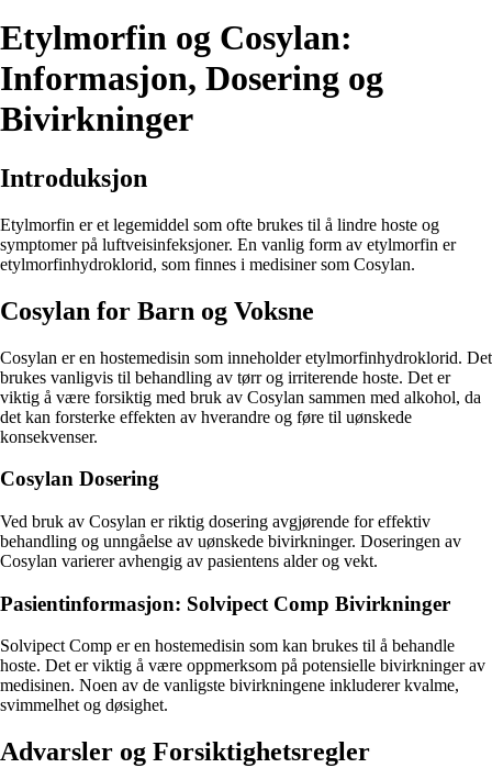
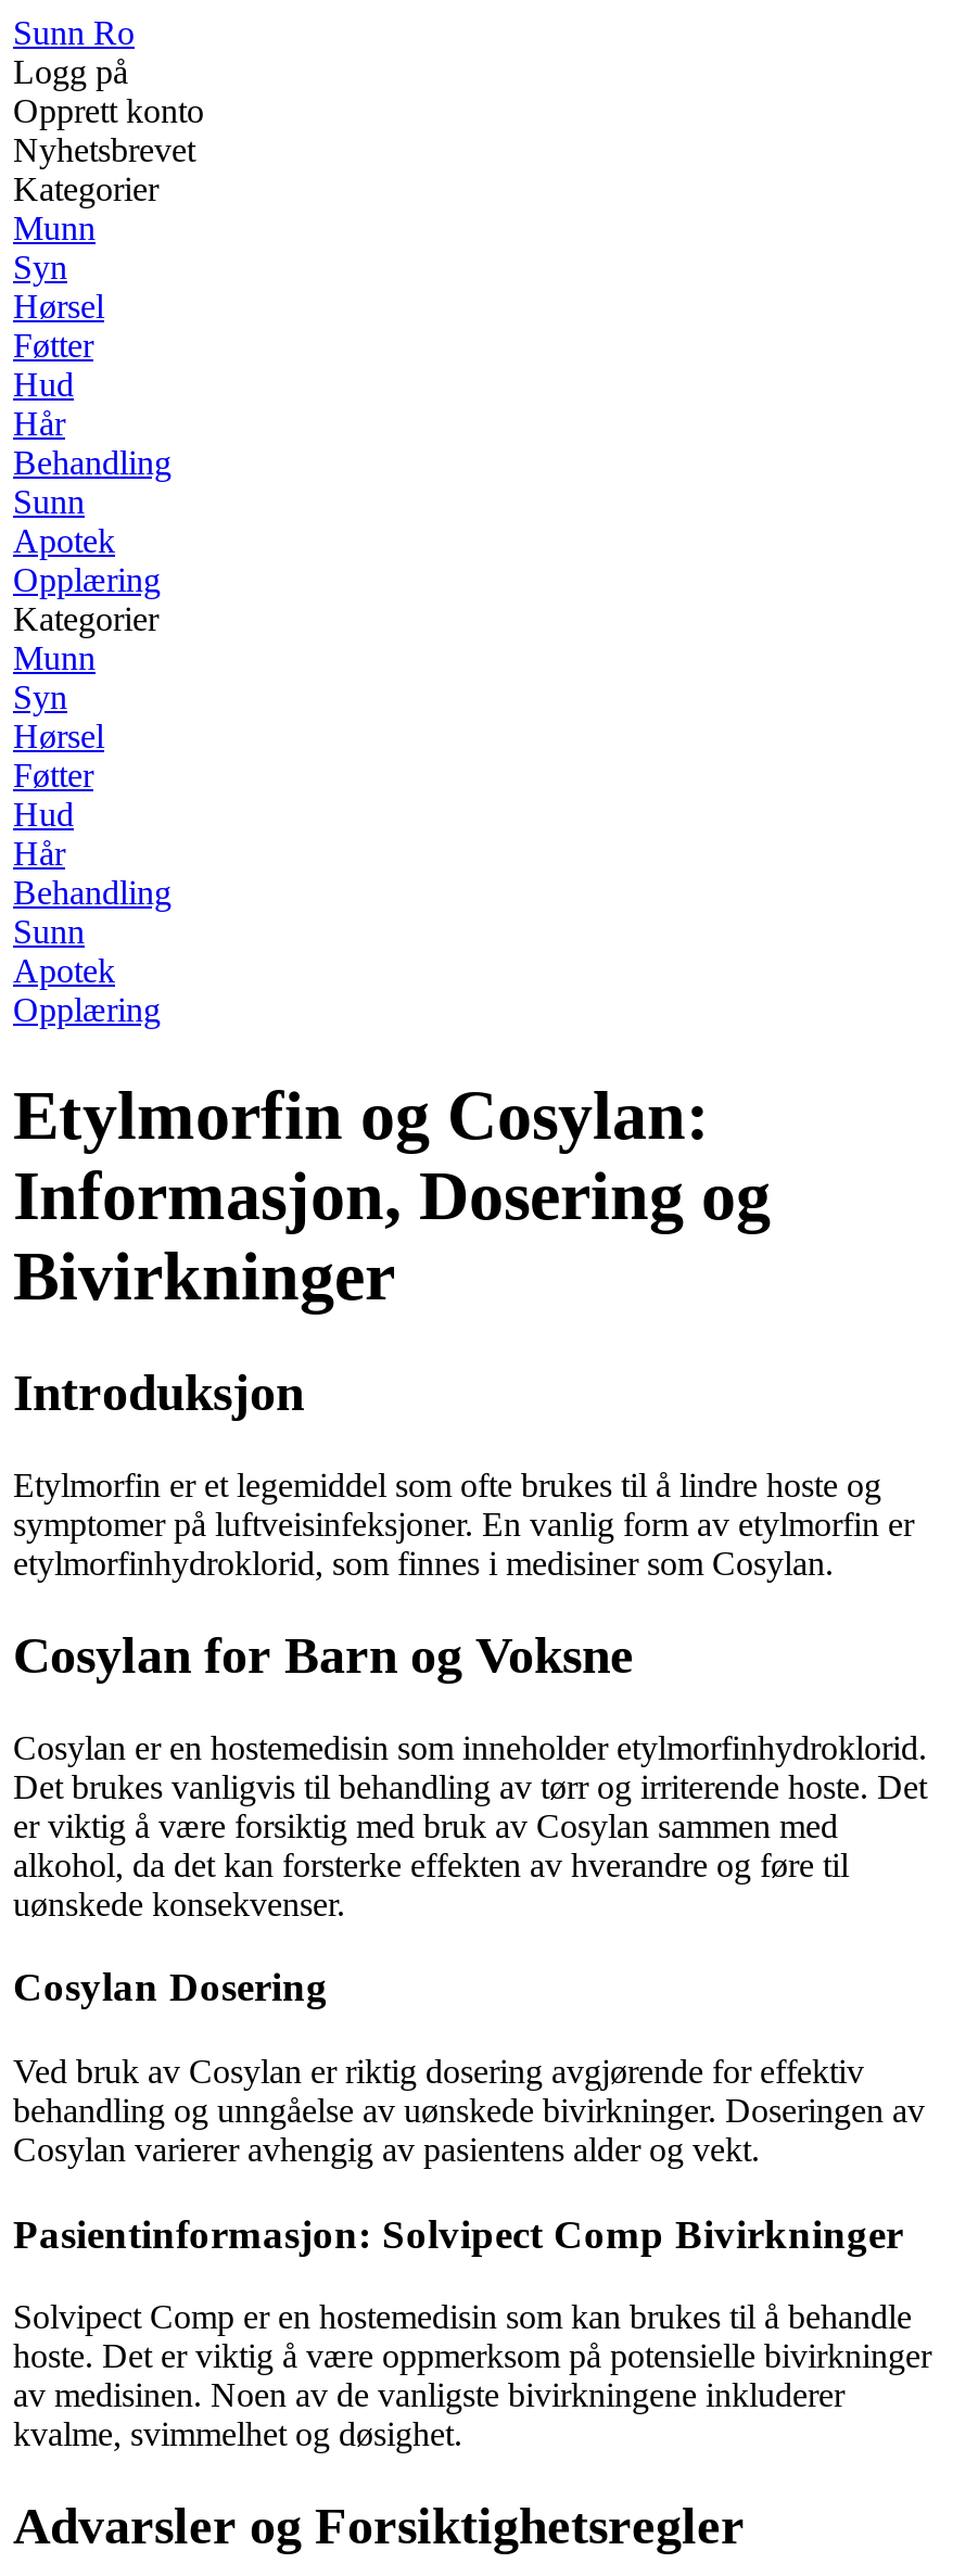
none -> [13,14,204,1028] Sunn Ro | Logg på | Opprett konto | Nyhetsbrevet | Kategorier | Munn | Syn | Hørsel | Føtter | Hud | Hår | Behandling | Sunn | Apotek | Opplæring | Kategorier | Munn | Syn | Hørsel | Føtter | Hud | Hår | Behandling | Sunn | Apotek | Opplæring

